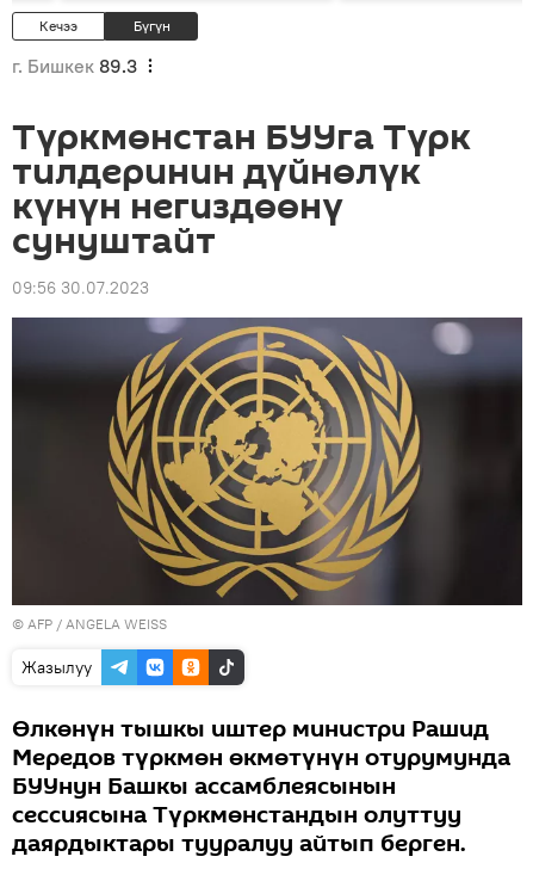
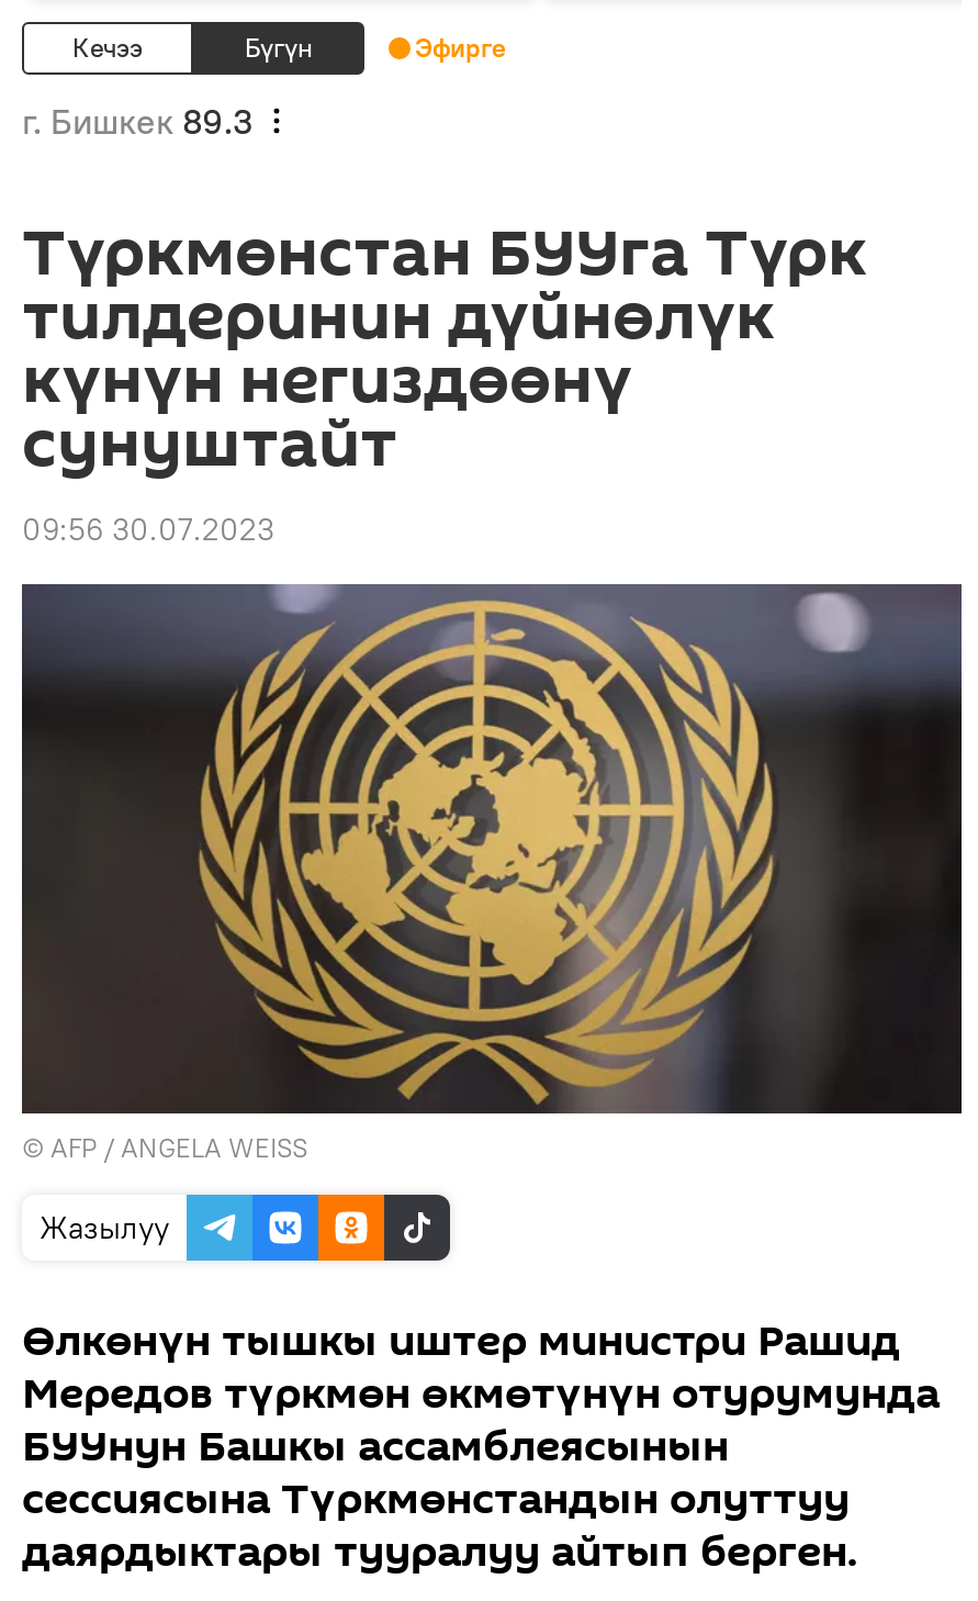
none -> [415,31,505,64] Эфирге

